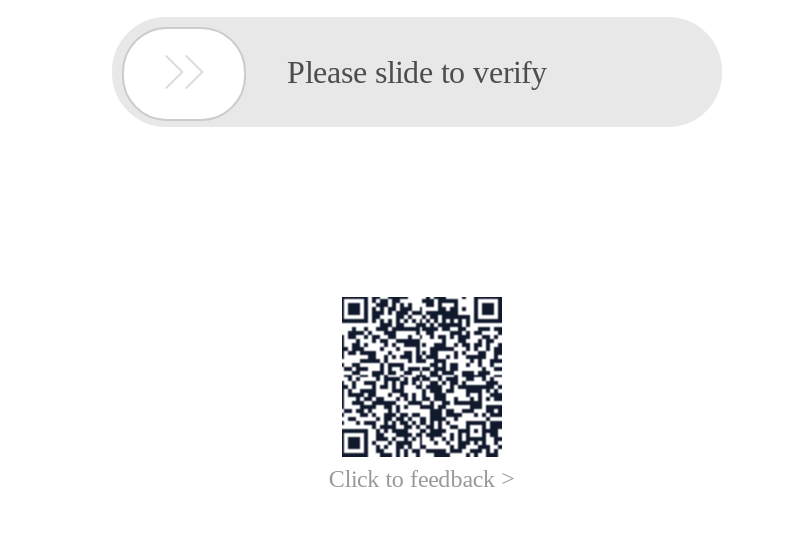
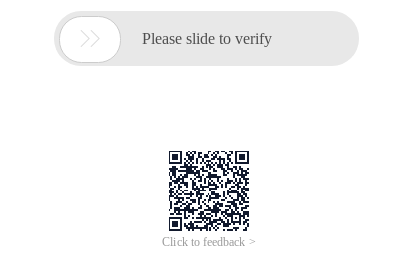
[340,295,502,459] [image] -> [168,150,249,232] [image]

